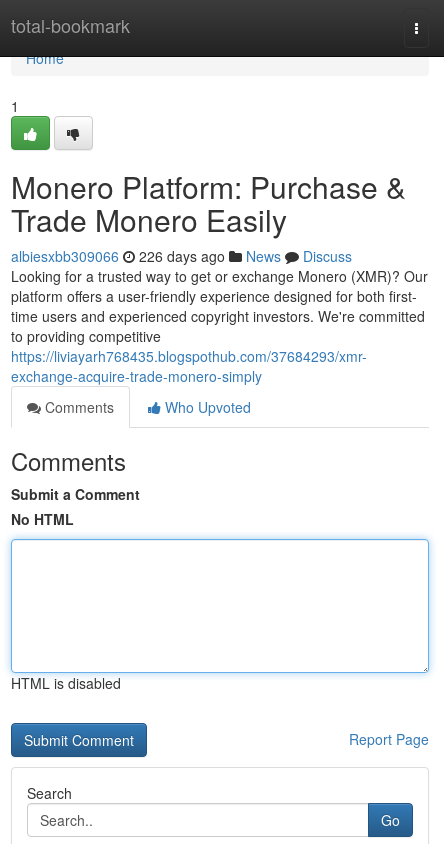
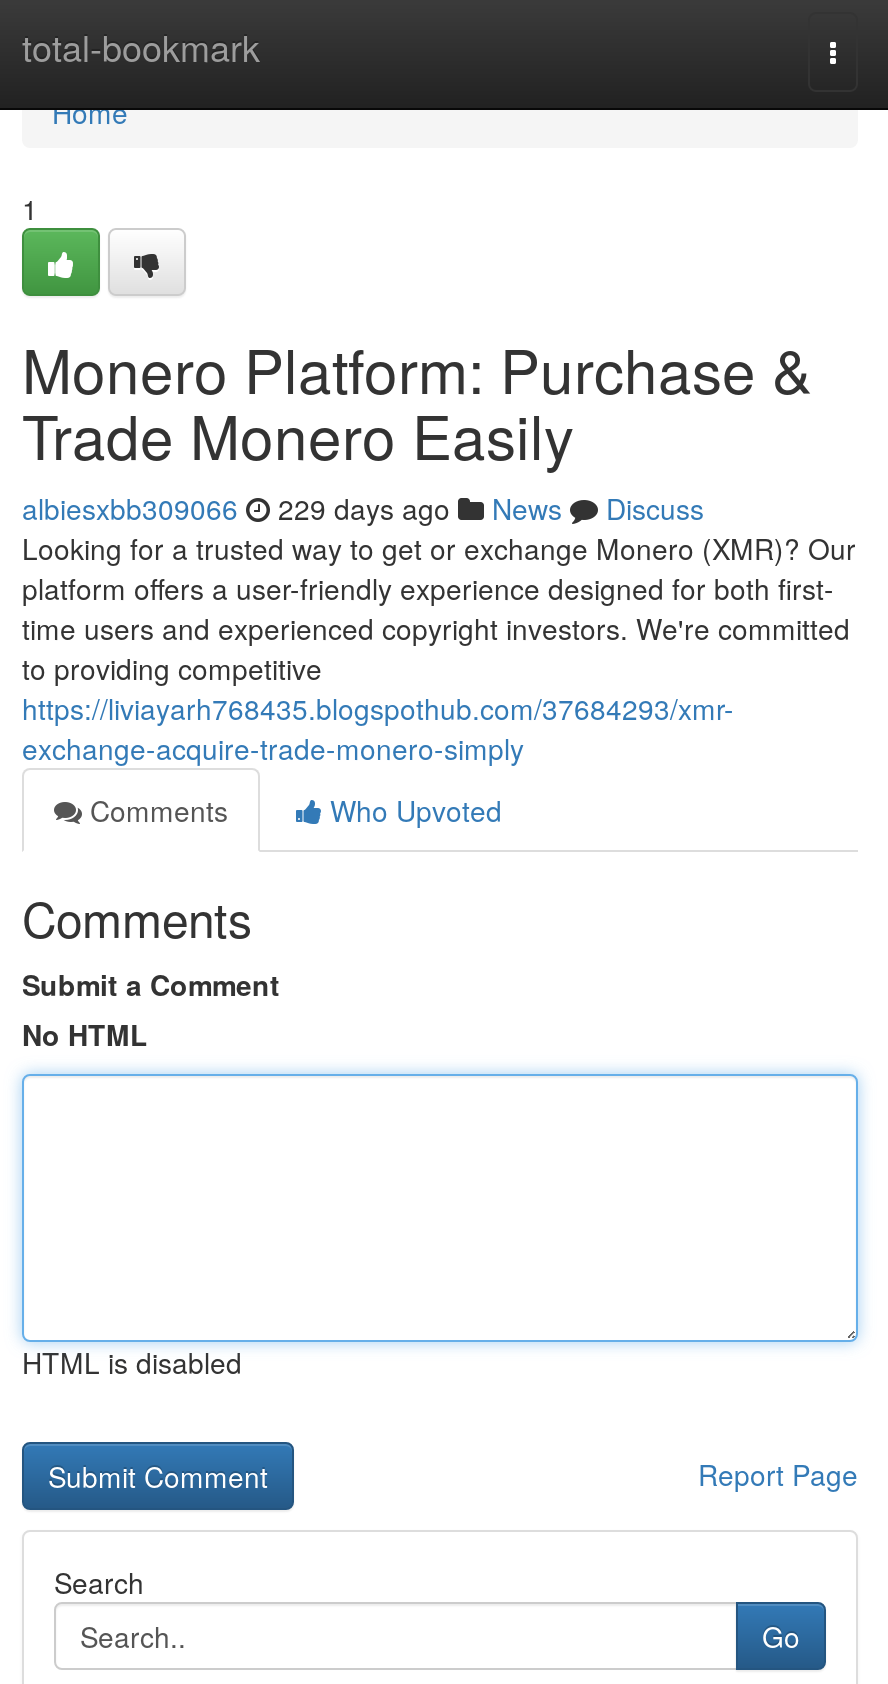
[11,246,352,266] albiesxbb309066 226 days ago News Discuss -> [22,488,704,528] albiesxbb309066 229 days ago News Discuss

